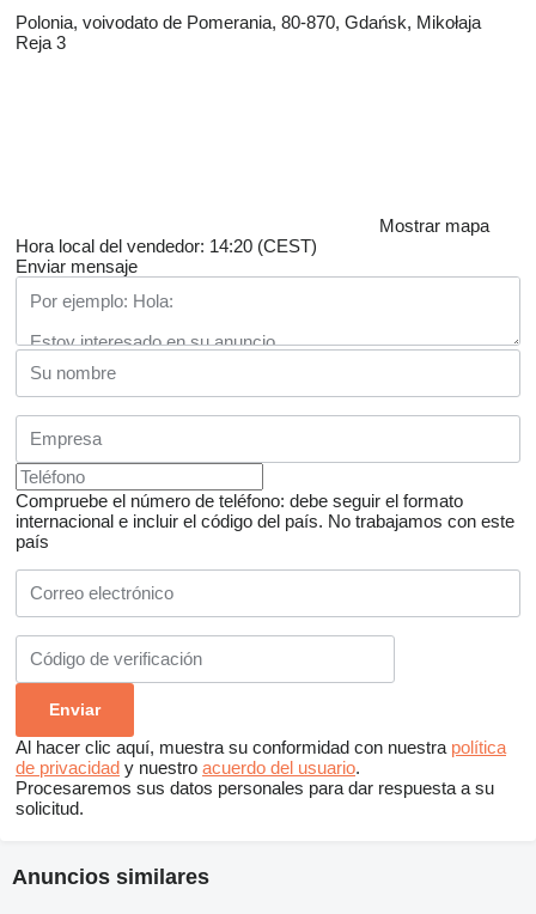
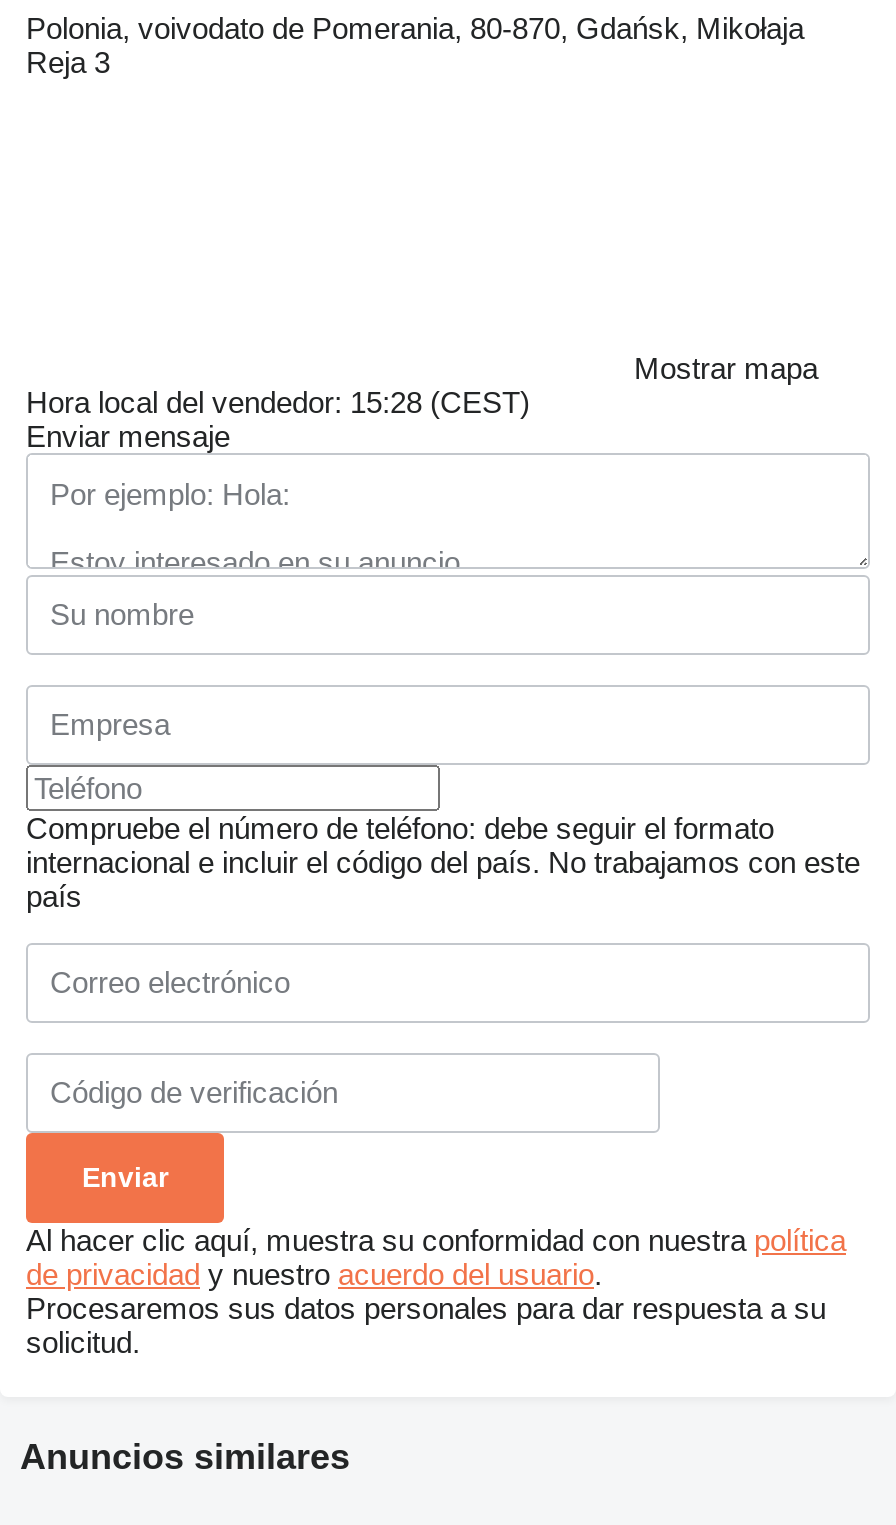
[16,235,317,255] Hora local del vendedor: 14:20 (CEST) -> [26,384,530,418] Hora local del vendedor: 15:28 (CEST)

